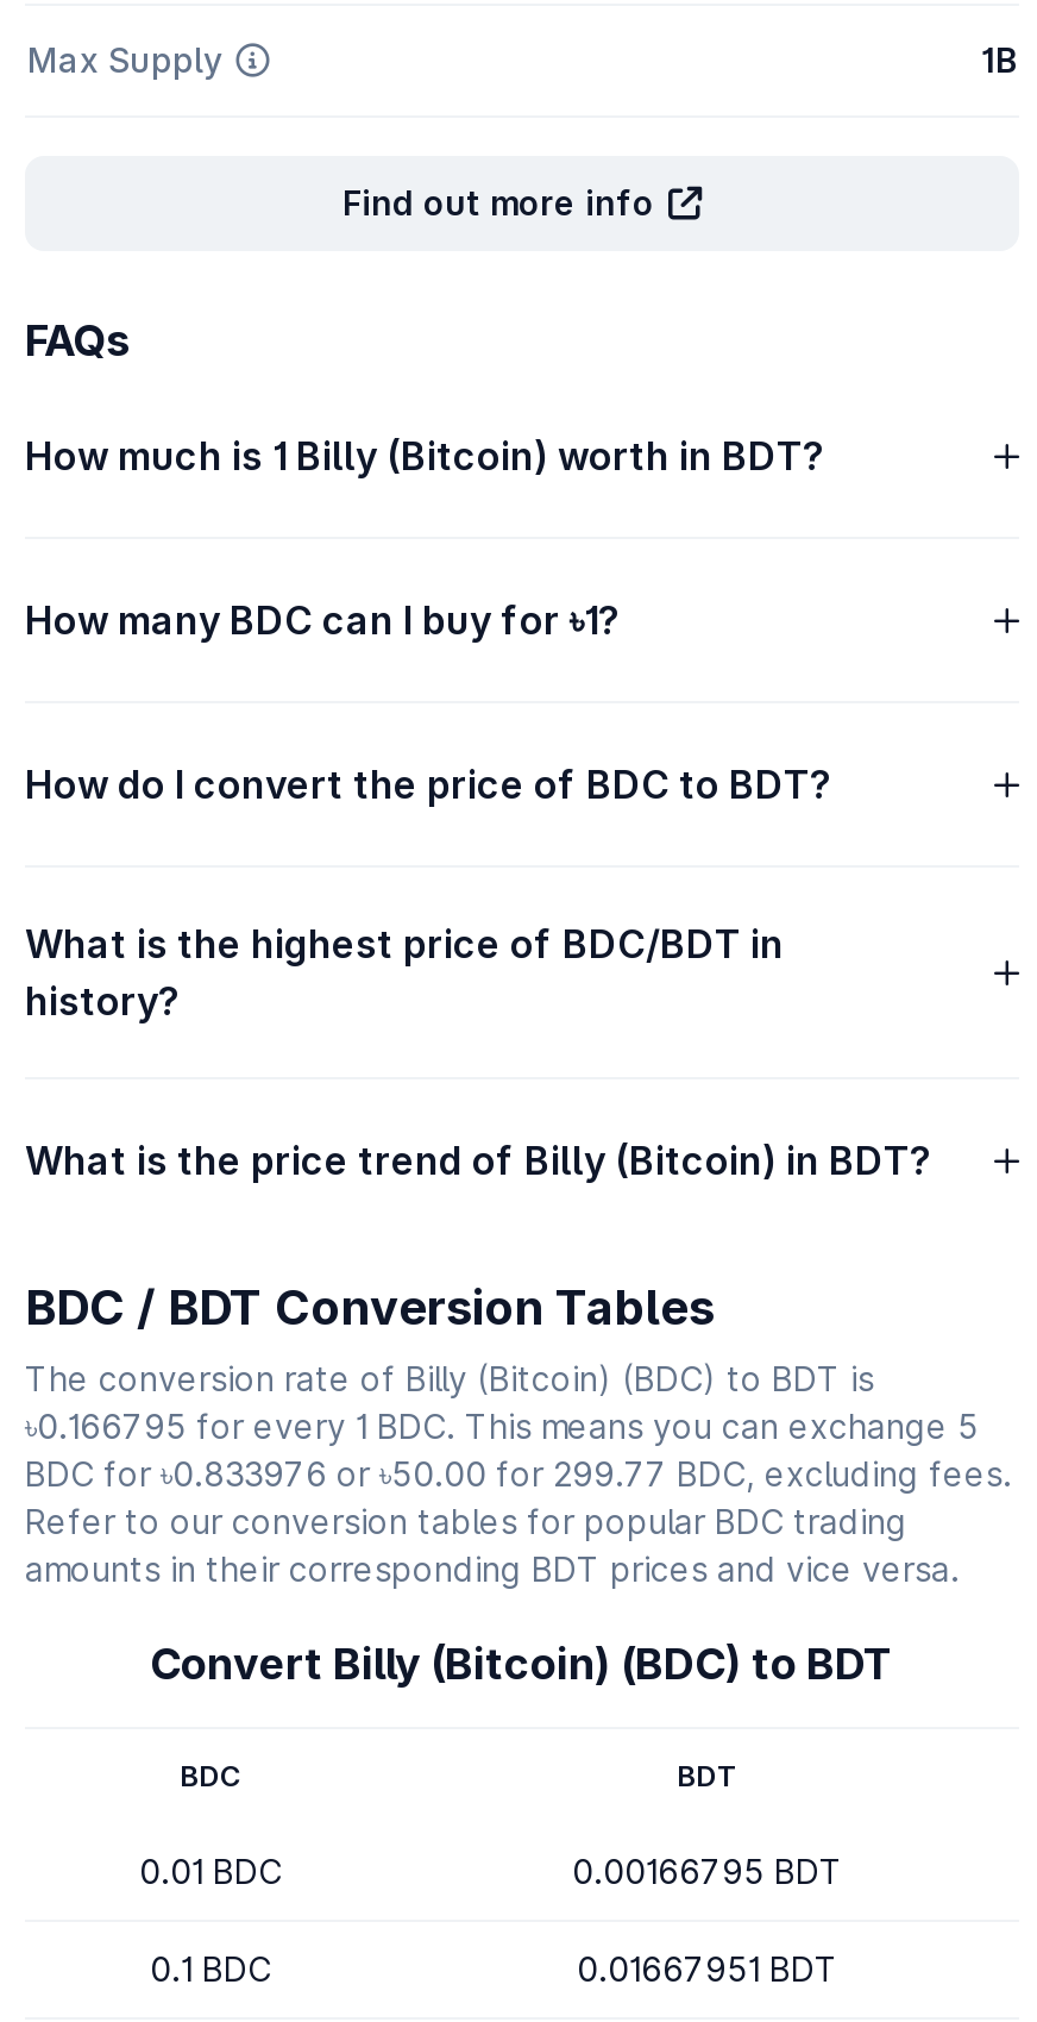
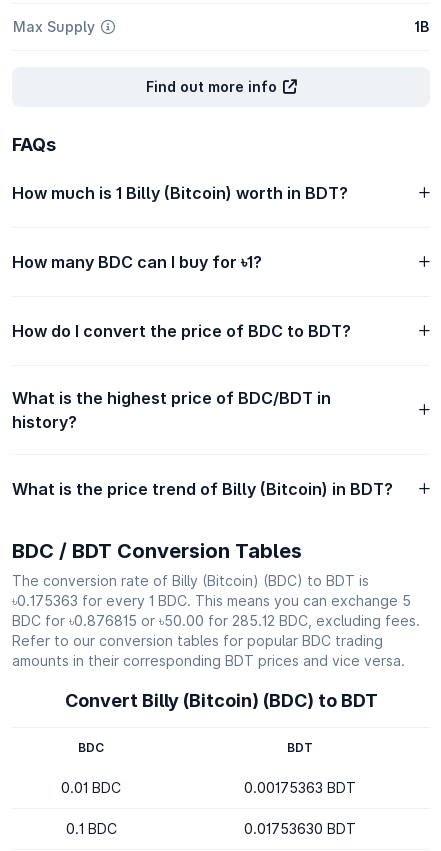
[25,1406,979,1446] ৳0.166795 for every 1 BDC. This means you can exchange 5 -> [12,592,411,609] ৳0.175363 for every 1 BDC. This means you can exchange 5
[25,1453,1012,1494] BDC for ৳0.833976 or ৳50.00 for 299.77 BDC, excluding fees. -> [12,612,420,629] BDC for ৳0.876815 or ৳50.00 for 285.12 BDC, excluding fees.
[572,1851,843,1891] 0.00166795 BDT -> [244,779,356,796] 0.00175363 BDT
[577,1948,838,1989] 0.01667951 BDT -> [244,820,356,837] 0.01753630 BDT

